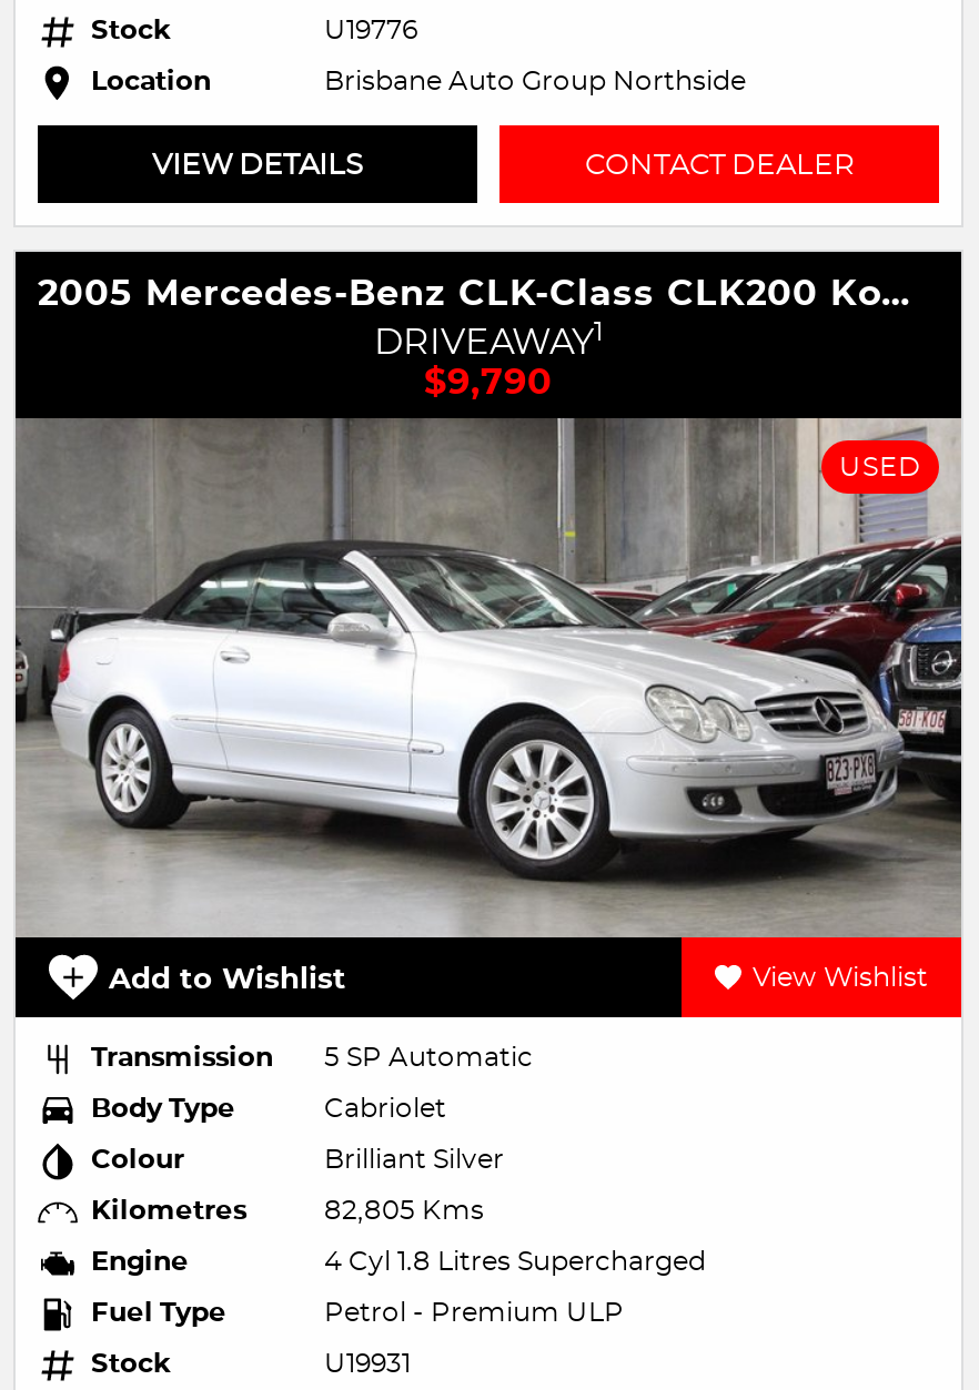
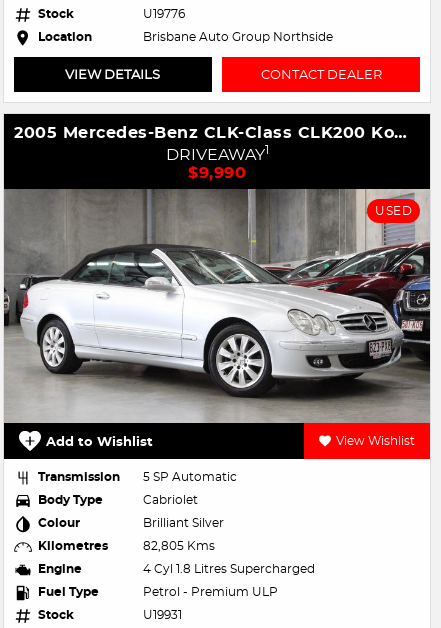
[424,360,553,402] $9,790 -> [188,163,246,182] $9,990

